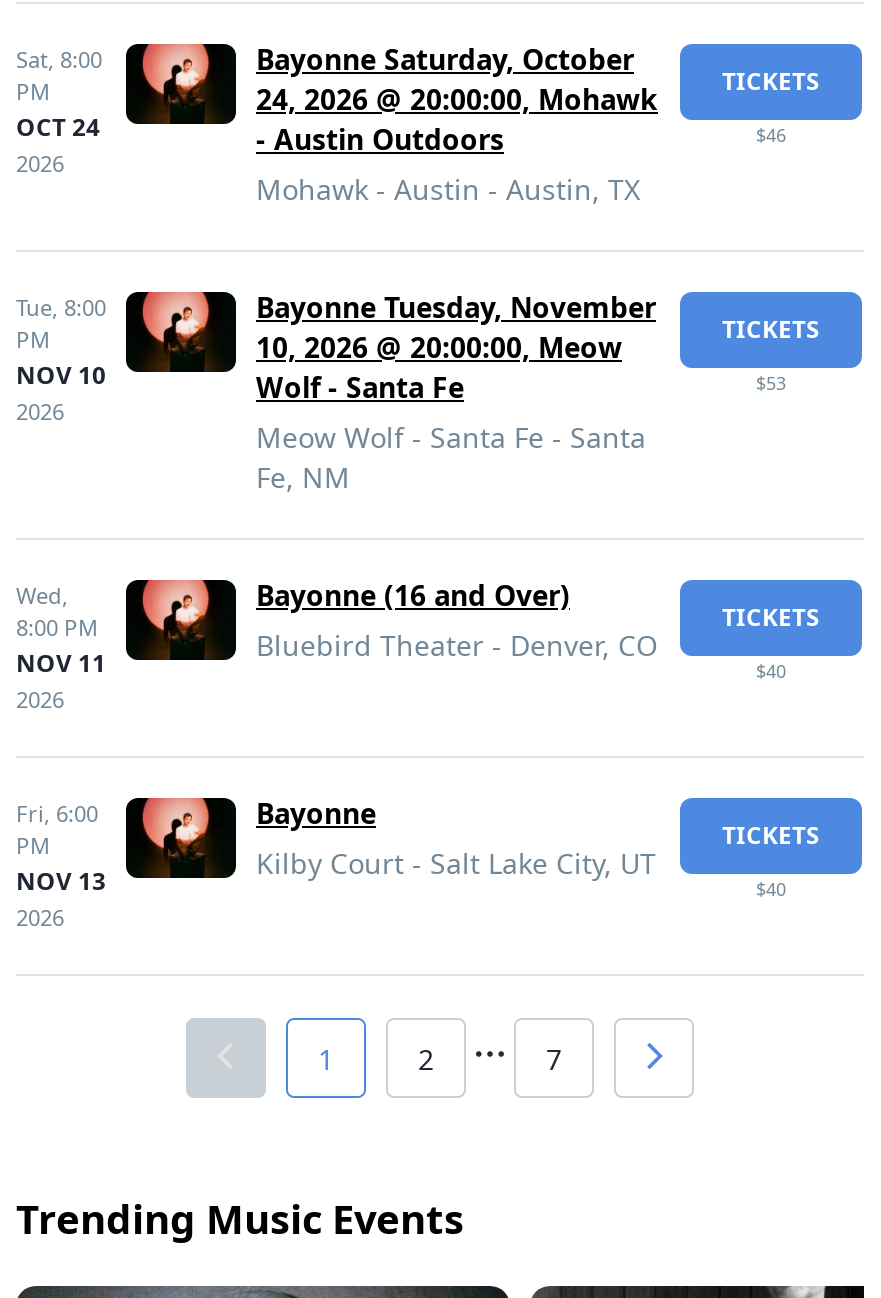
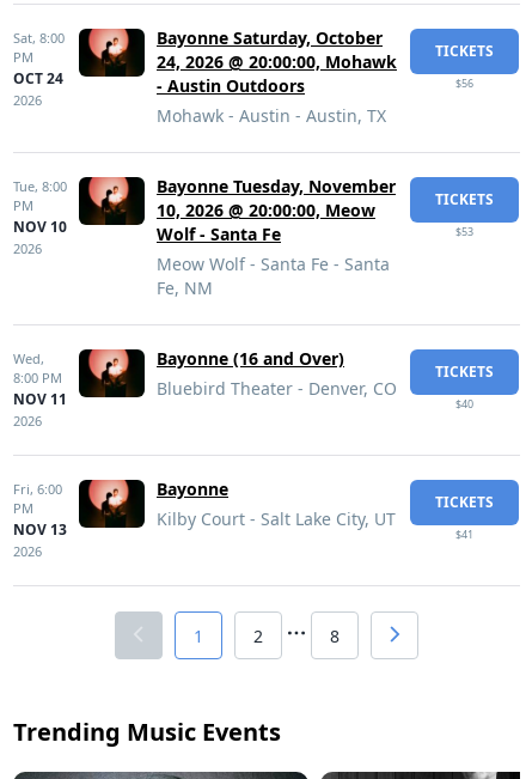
[756,122,786,148] $46 -> [455,75,473,91] $56
[756,876,786,902] $40 -> [455,527,473,542] $41
[546,1040,562,1078] 7 -> [330,625,340,647] 8

